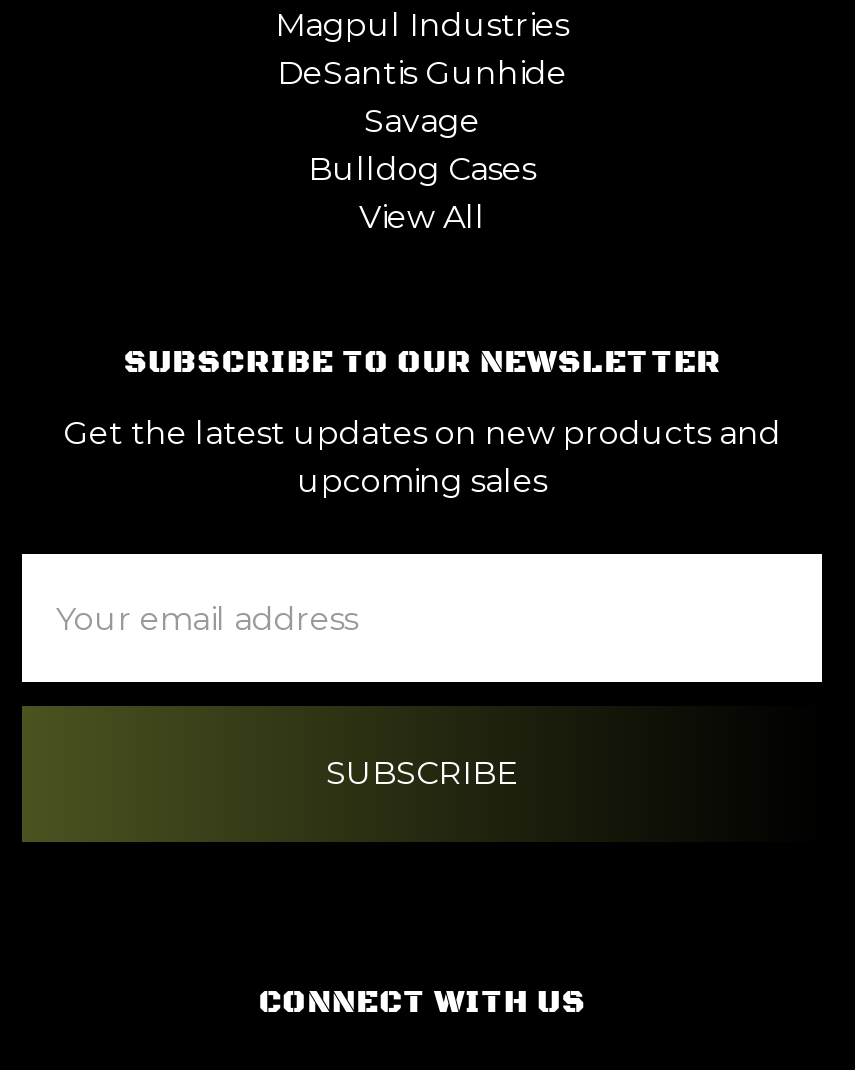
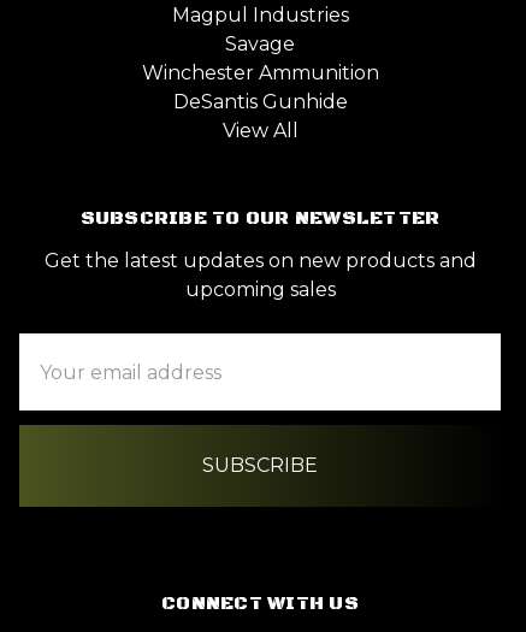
moved [277,54,567,92] -> [173,90,347,113]: DeSantis Gunhide
moved [364,102,480,140] -> [225,33,295,55]: Savage
[308,150,536,188] Bulldog Cases -> [141,61,379,84] Winchester Ammunition

